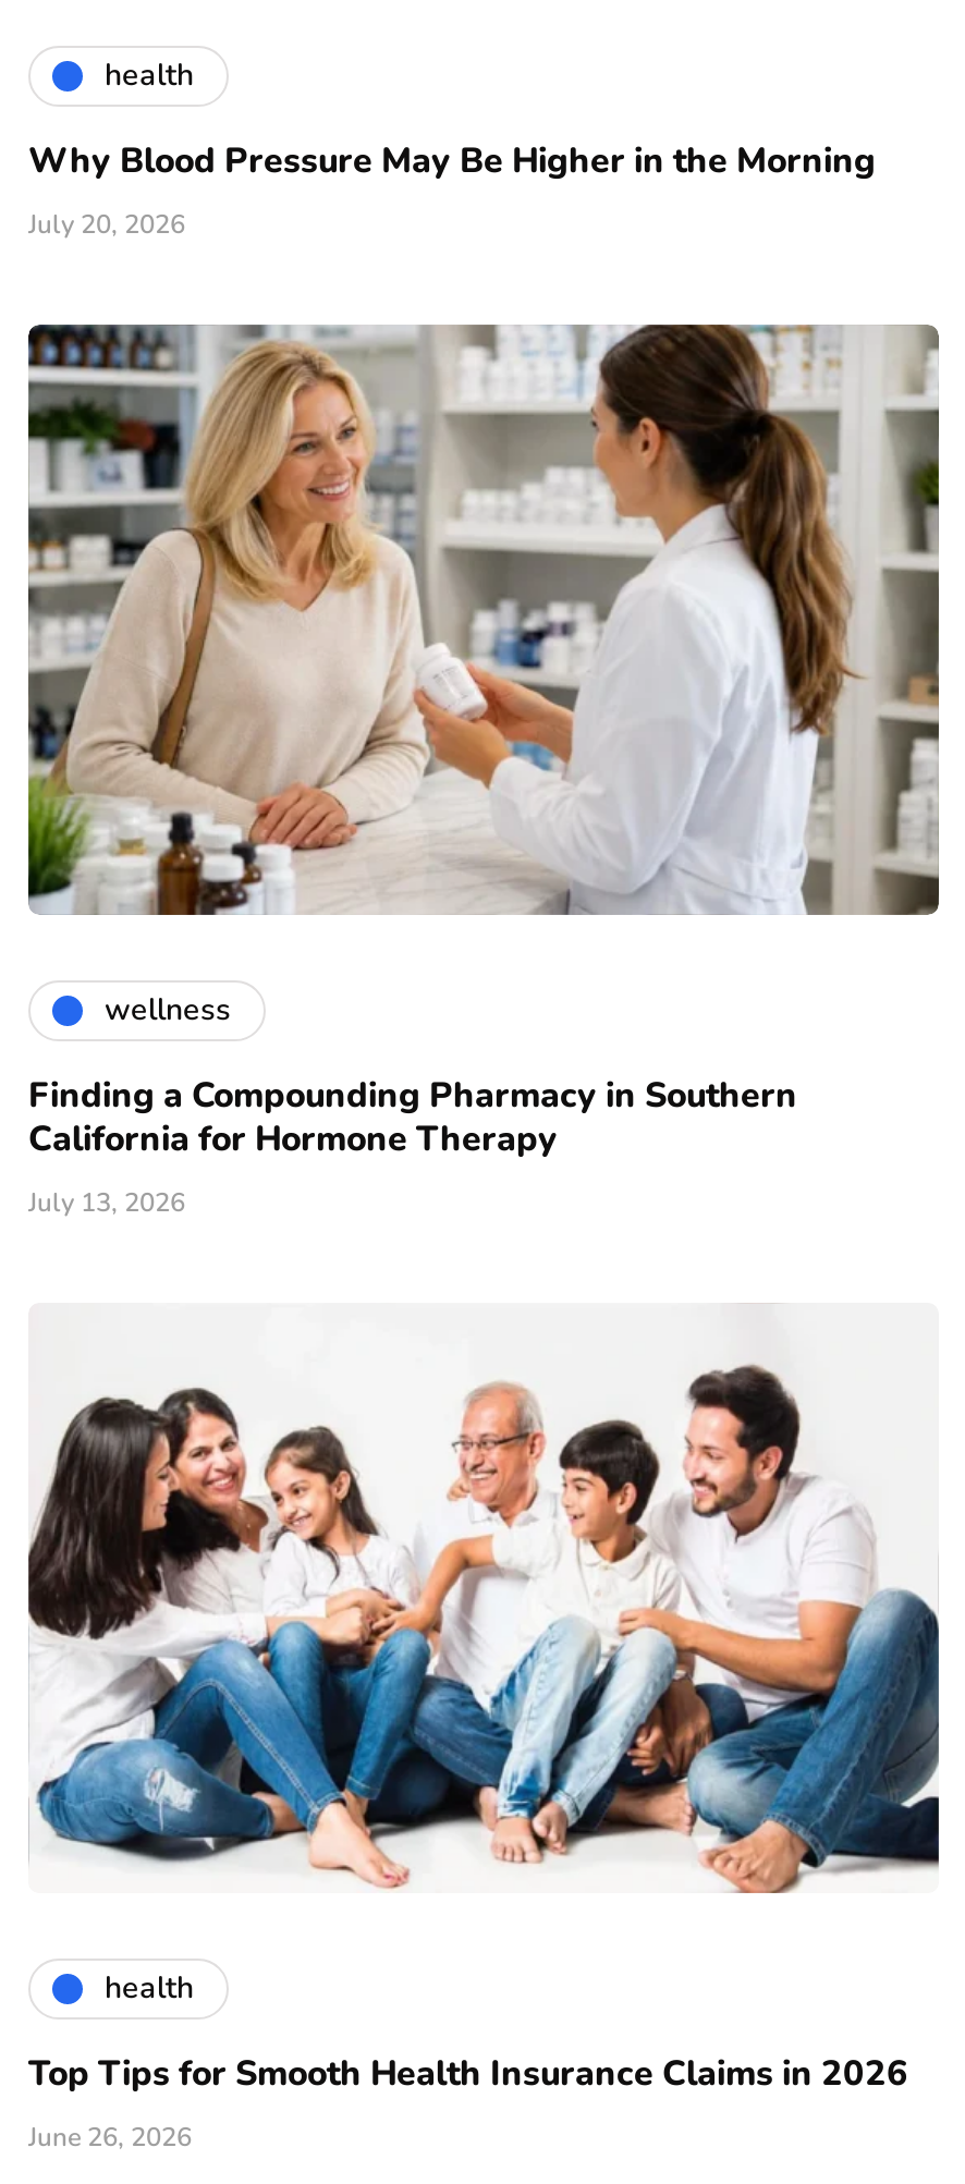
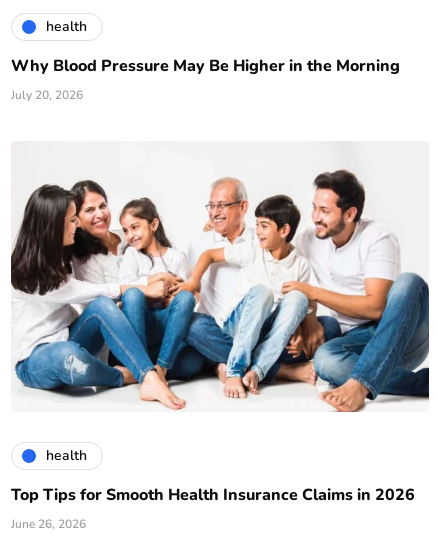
[26,322,941,1219] [image] | wellness | Finding a Compounding Pharmacy in Southern | California for Hormone Therapy | July 13, 2026 -> none

